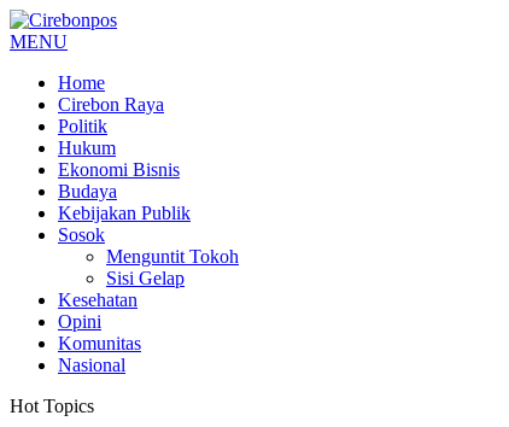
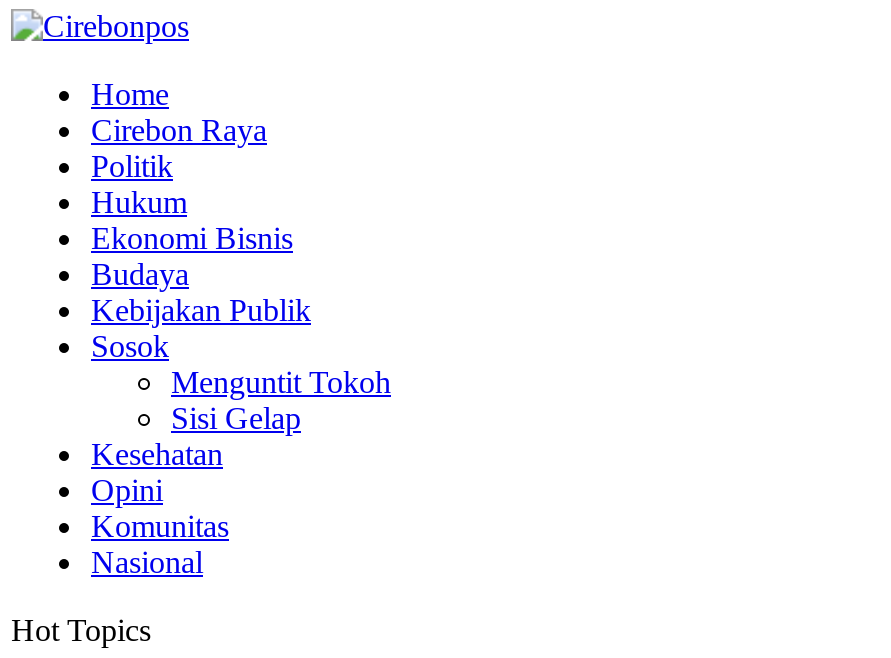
[10,31,68,52] MENU -> none

